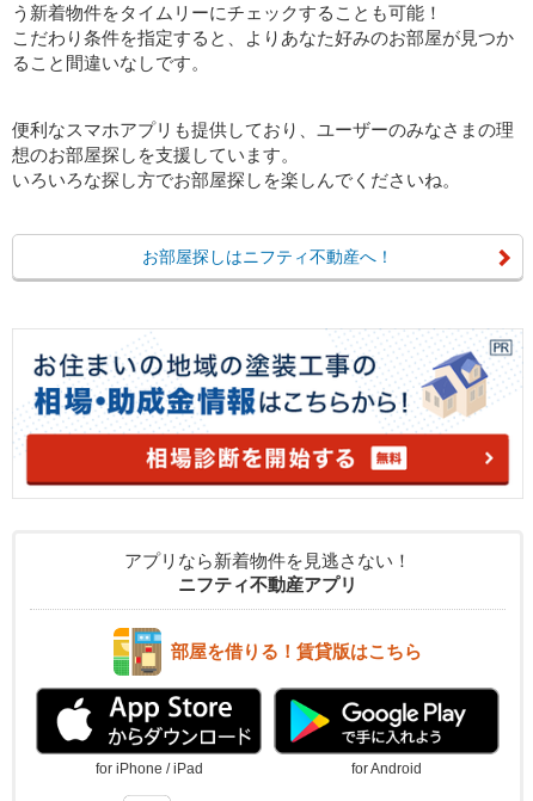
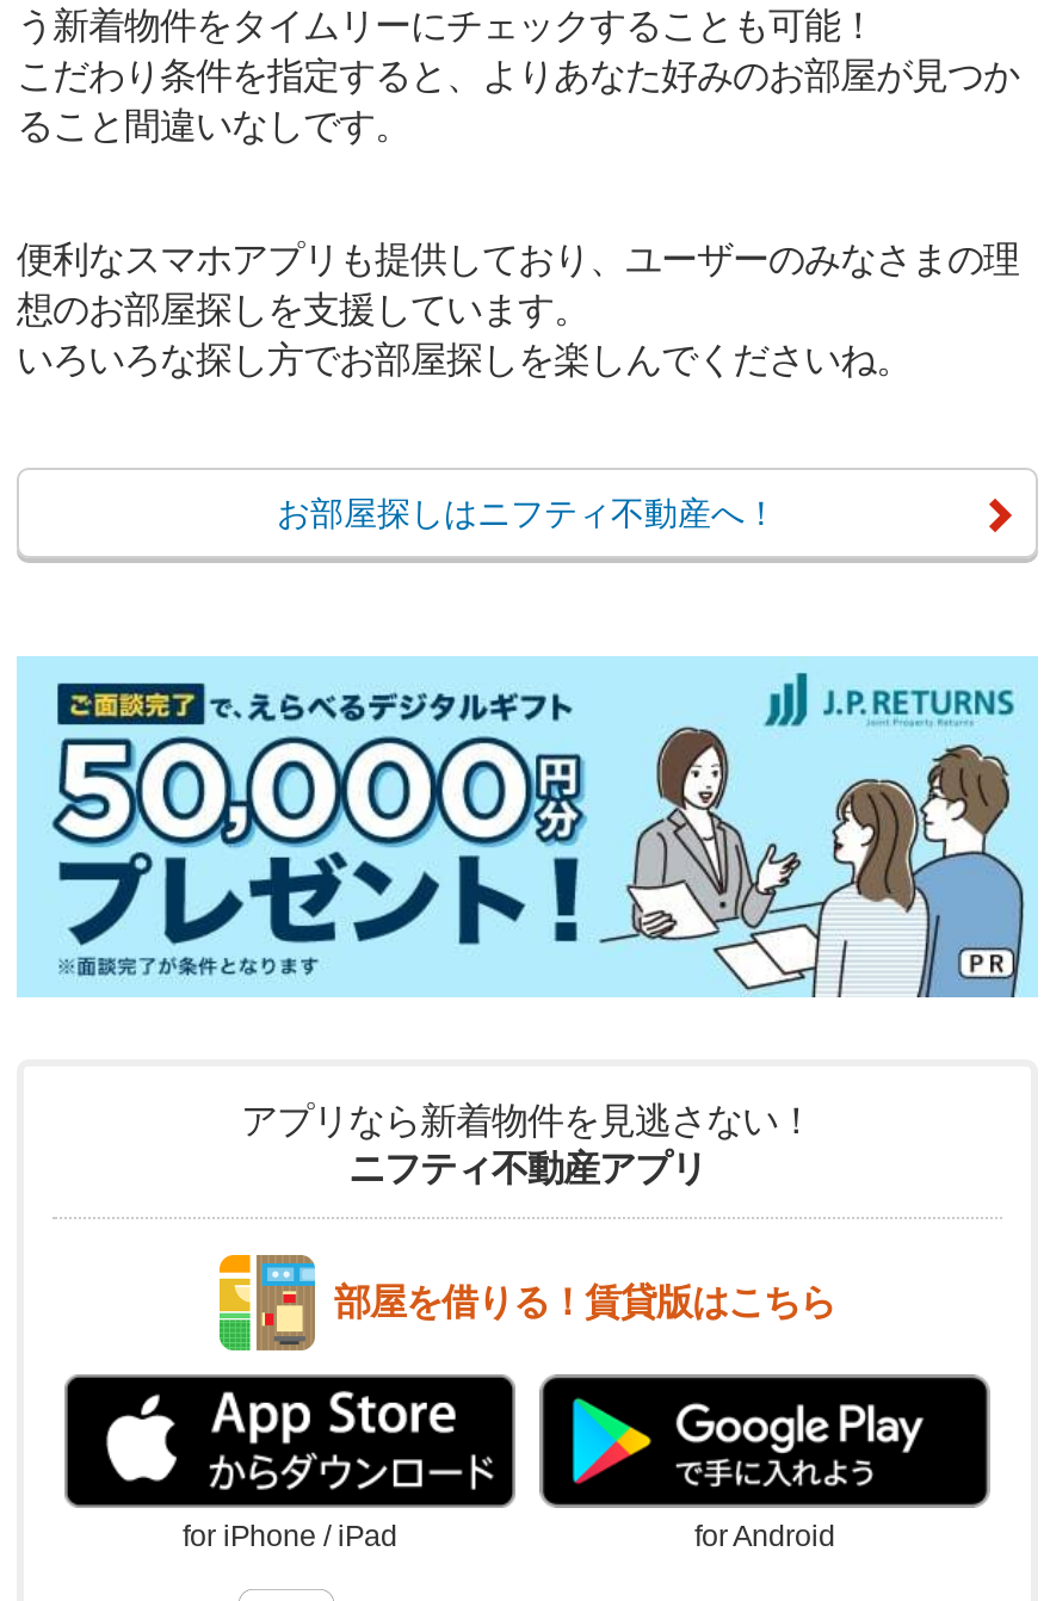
[13,329,522,499] [image] -> [17,656,1038,1000] [image]

